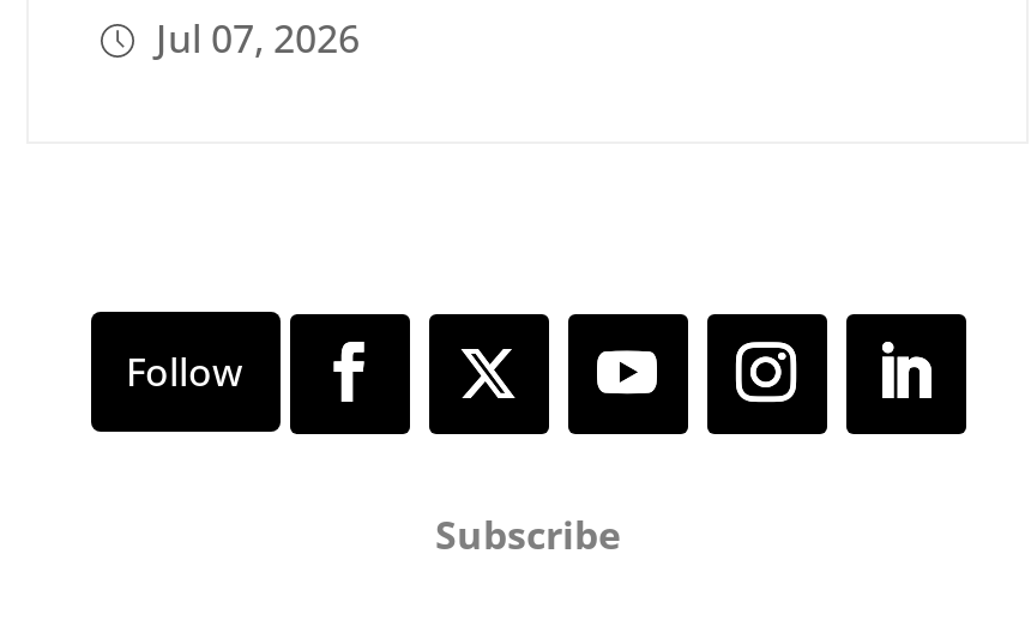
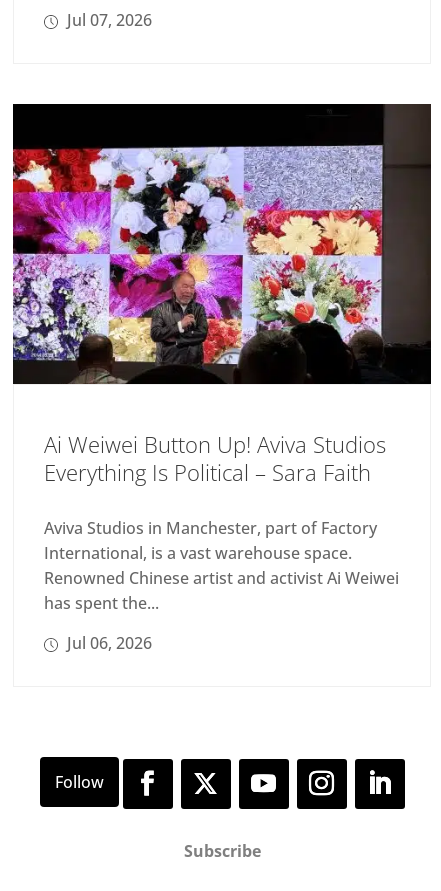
none -> [12,103,432,385] [image]
none -> [44,429,399,654] Ai Weiwei Button Up! Aviva Studios | Everything Is Political – Sara Faith | Aviva Studios in Manchester, part of Factory | International, is a vast warehouse space. | Renowned Chinese artist and activist Ai Weiwei | has spent the... | Jul 06, 2026

